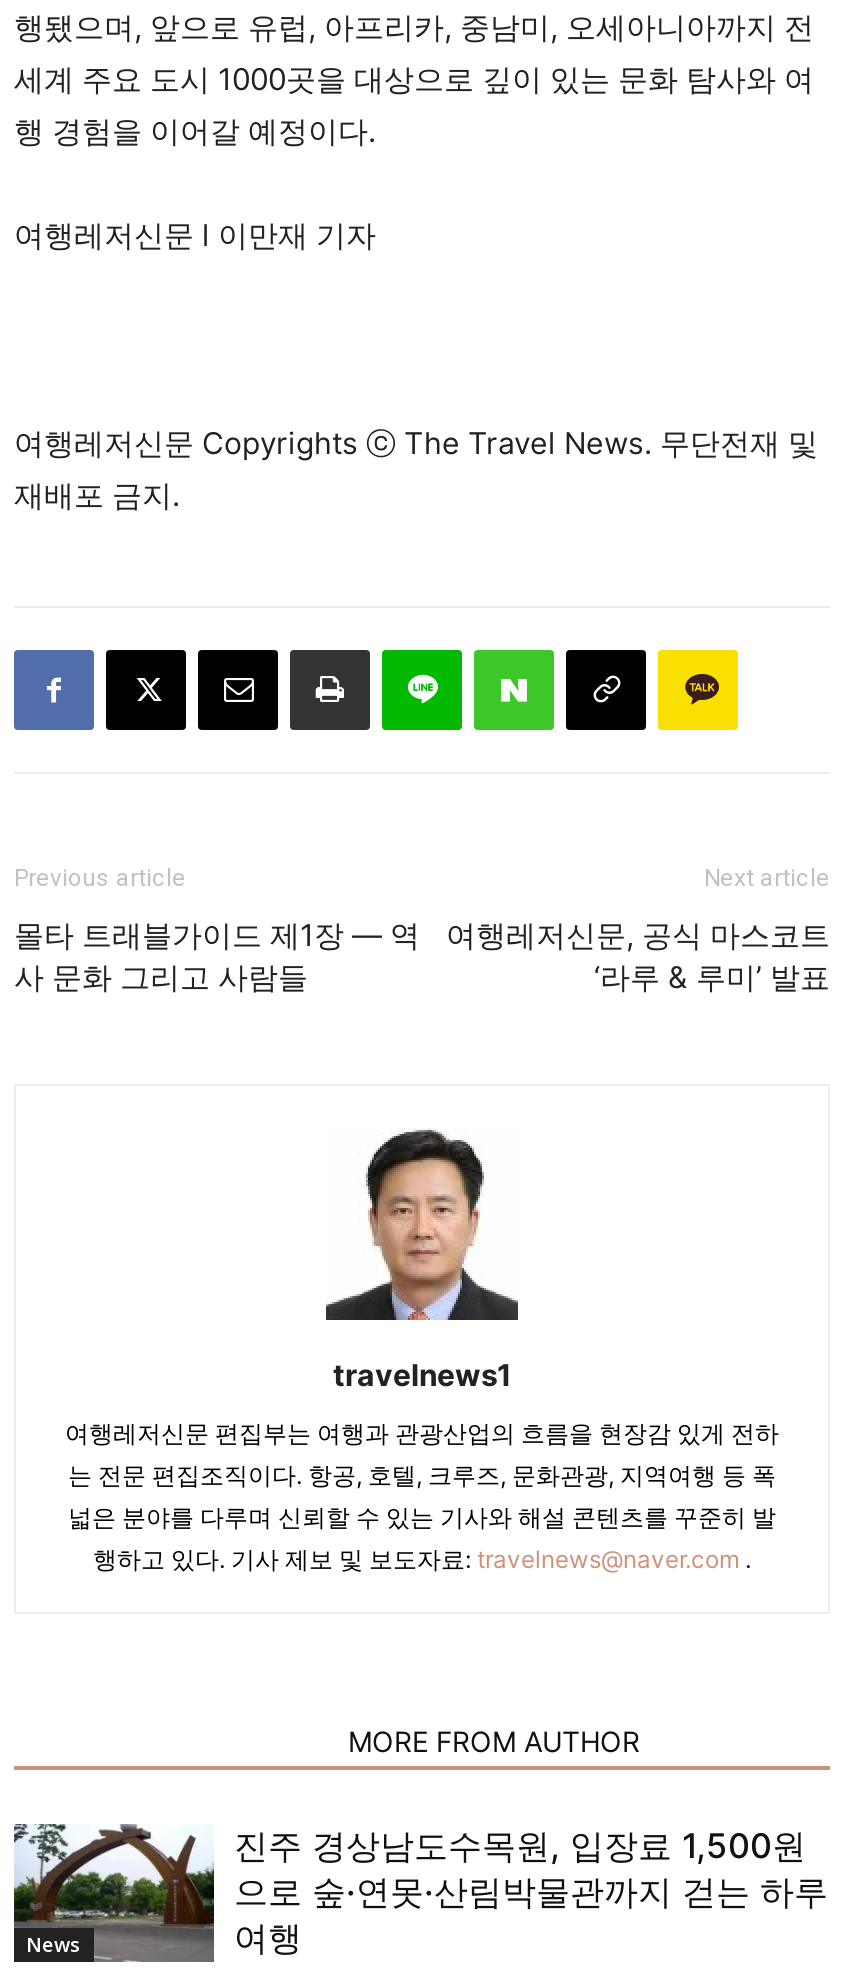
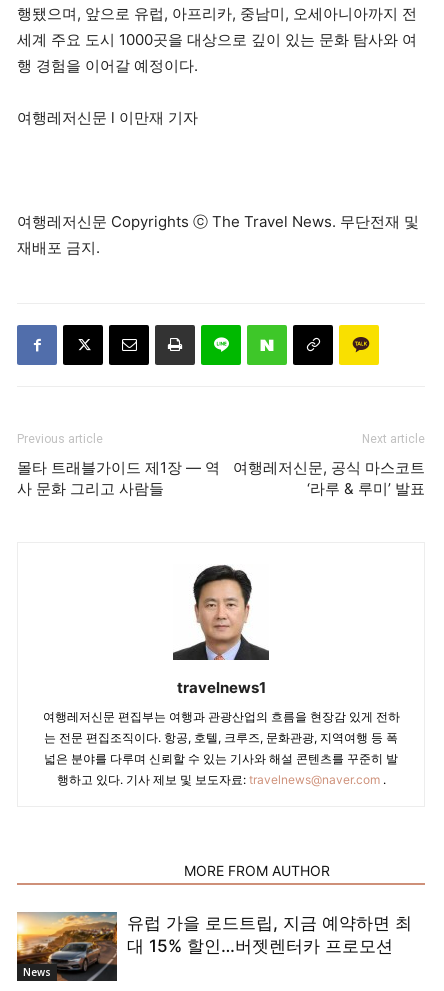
[12,1824,828,1962] [image] | 진주 경상남도수목원, 입장료 1,500원 | 으로 숲·연못·산림박물관까지 걷는 하루 | 여행 -> [16,911,412,981] [image] | 유럽 가을 로드트립, 지금 예약하면 최 | 대 15% 할인…버젯렌터카 프로모션

